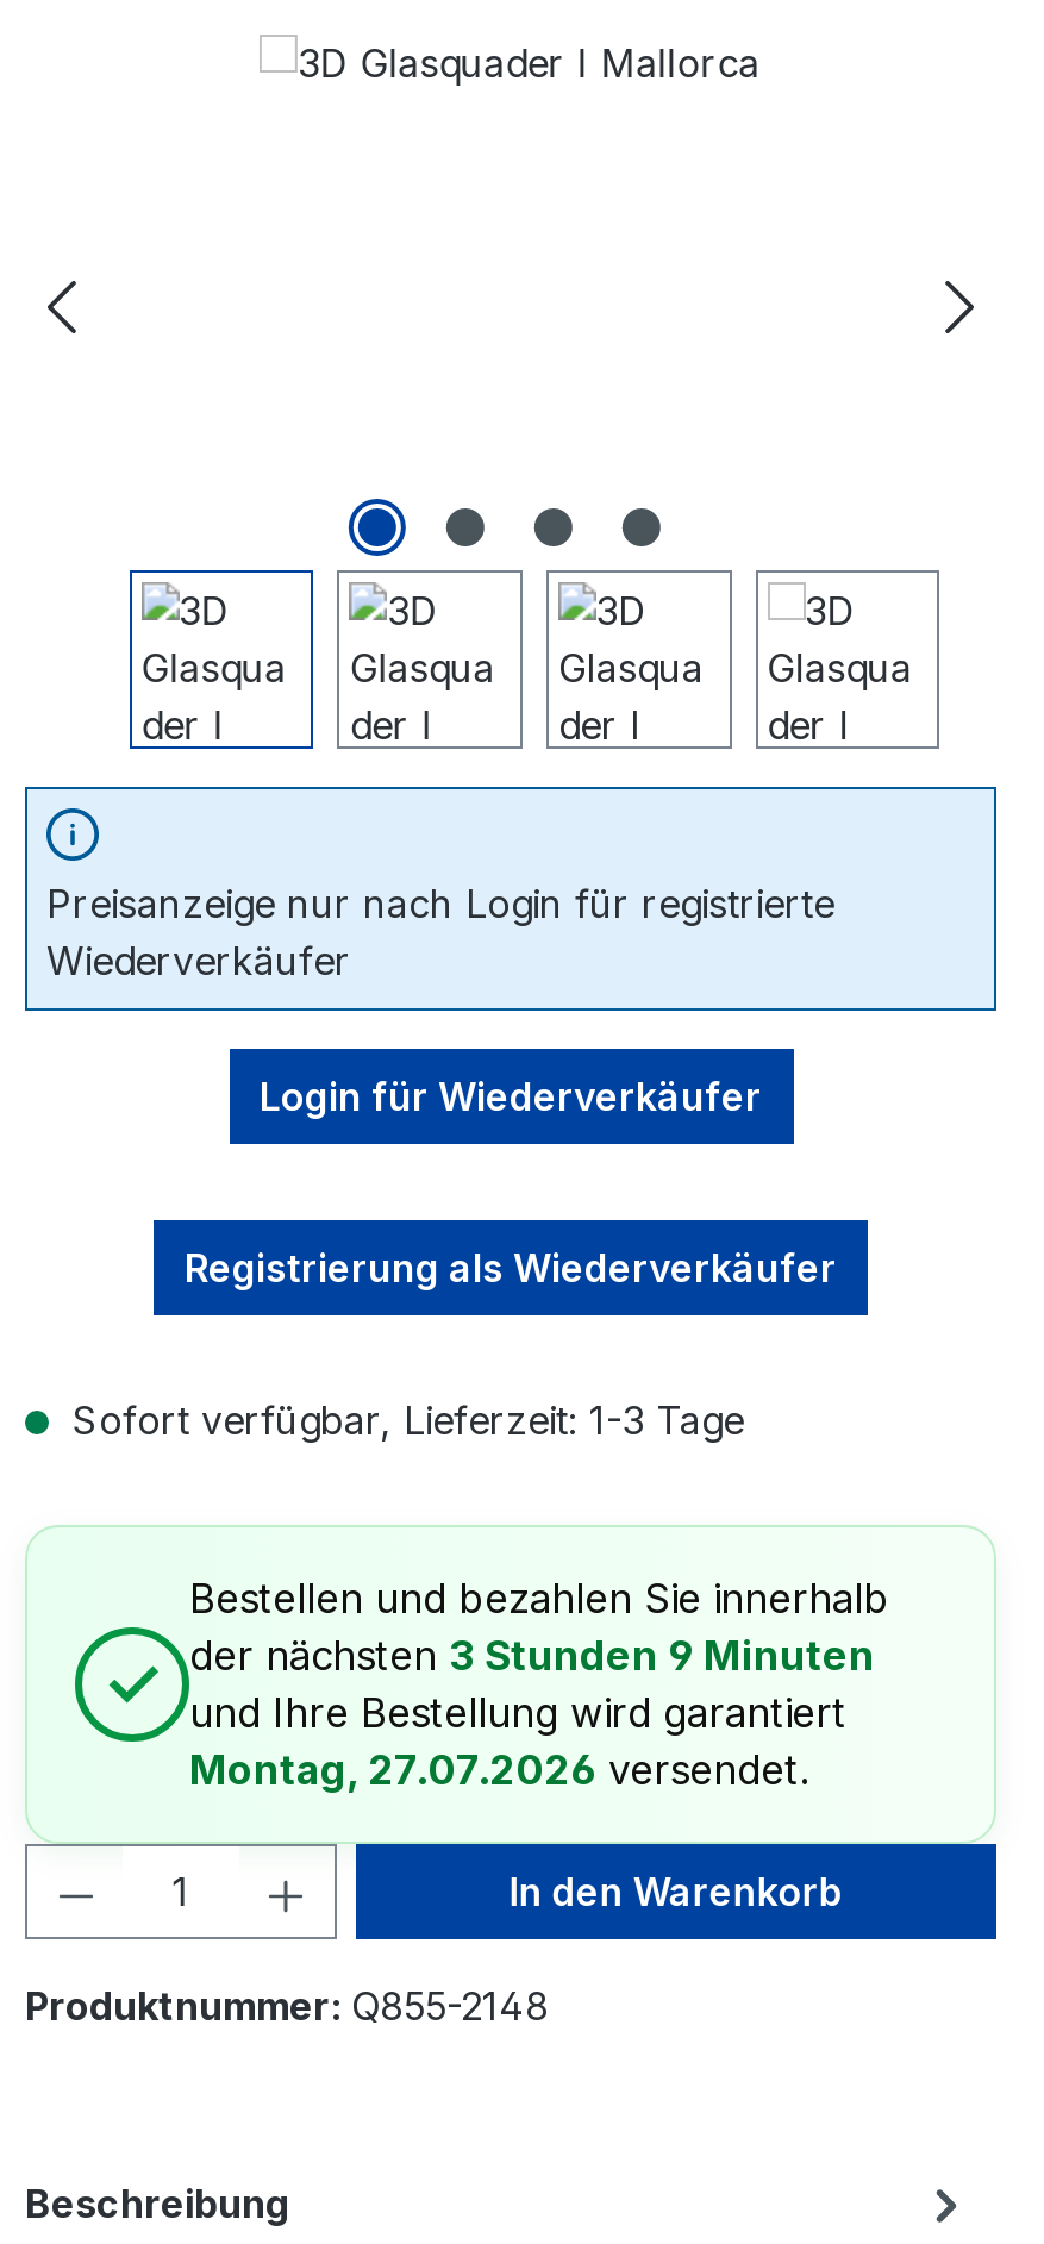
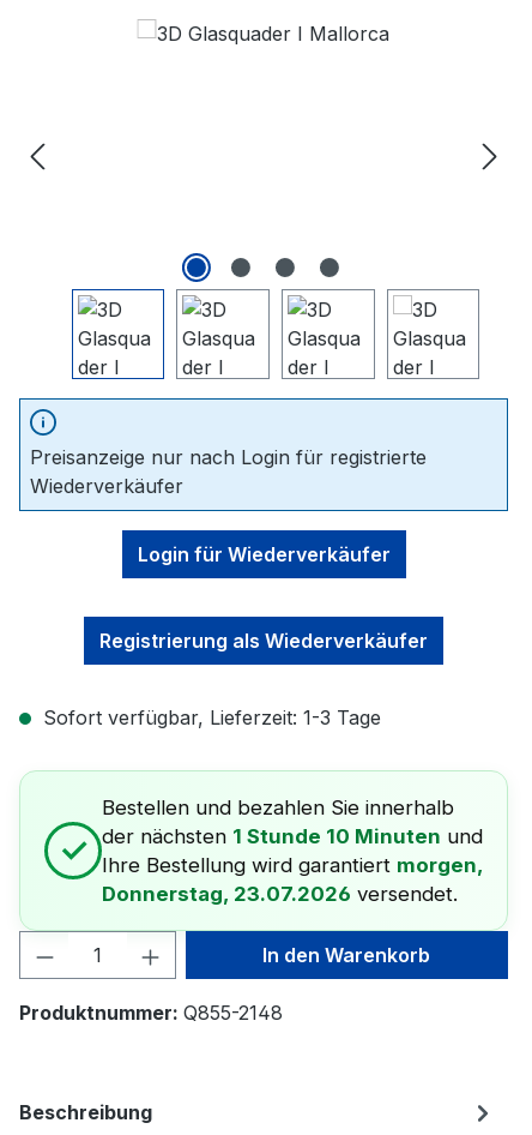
[189,1632,875,1794] der nächsten 3 Stunden 9 Minuten | und Ihre Bestellung wird garantiert | Montag, 27.07.2026 versendet. -> [102,824,483,906] der nächsten 1 Stunde 10 Minuten und | Ihre Bestellung wird garantiert morgen, | Donnerstag, 23.07.2026 versendet.

